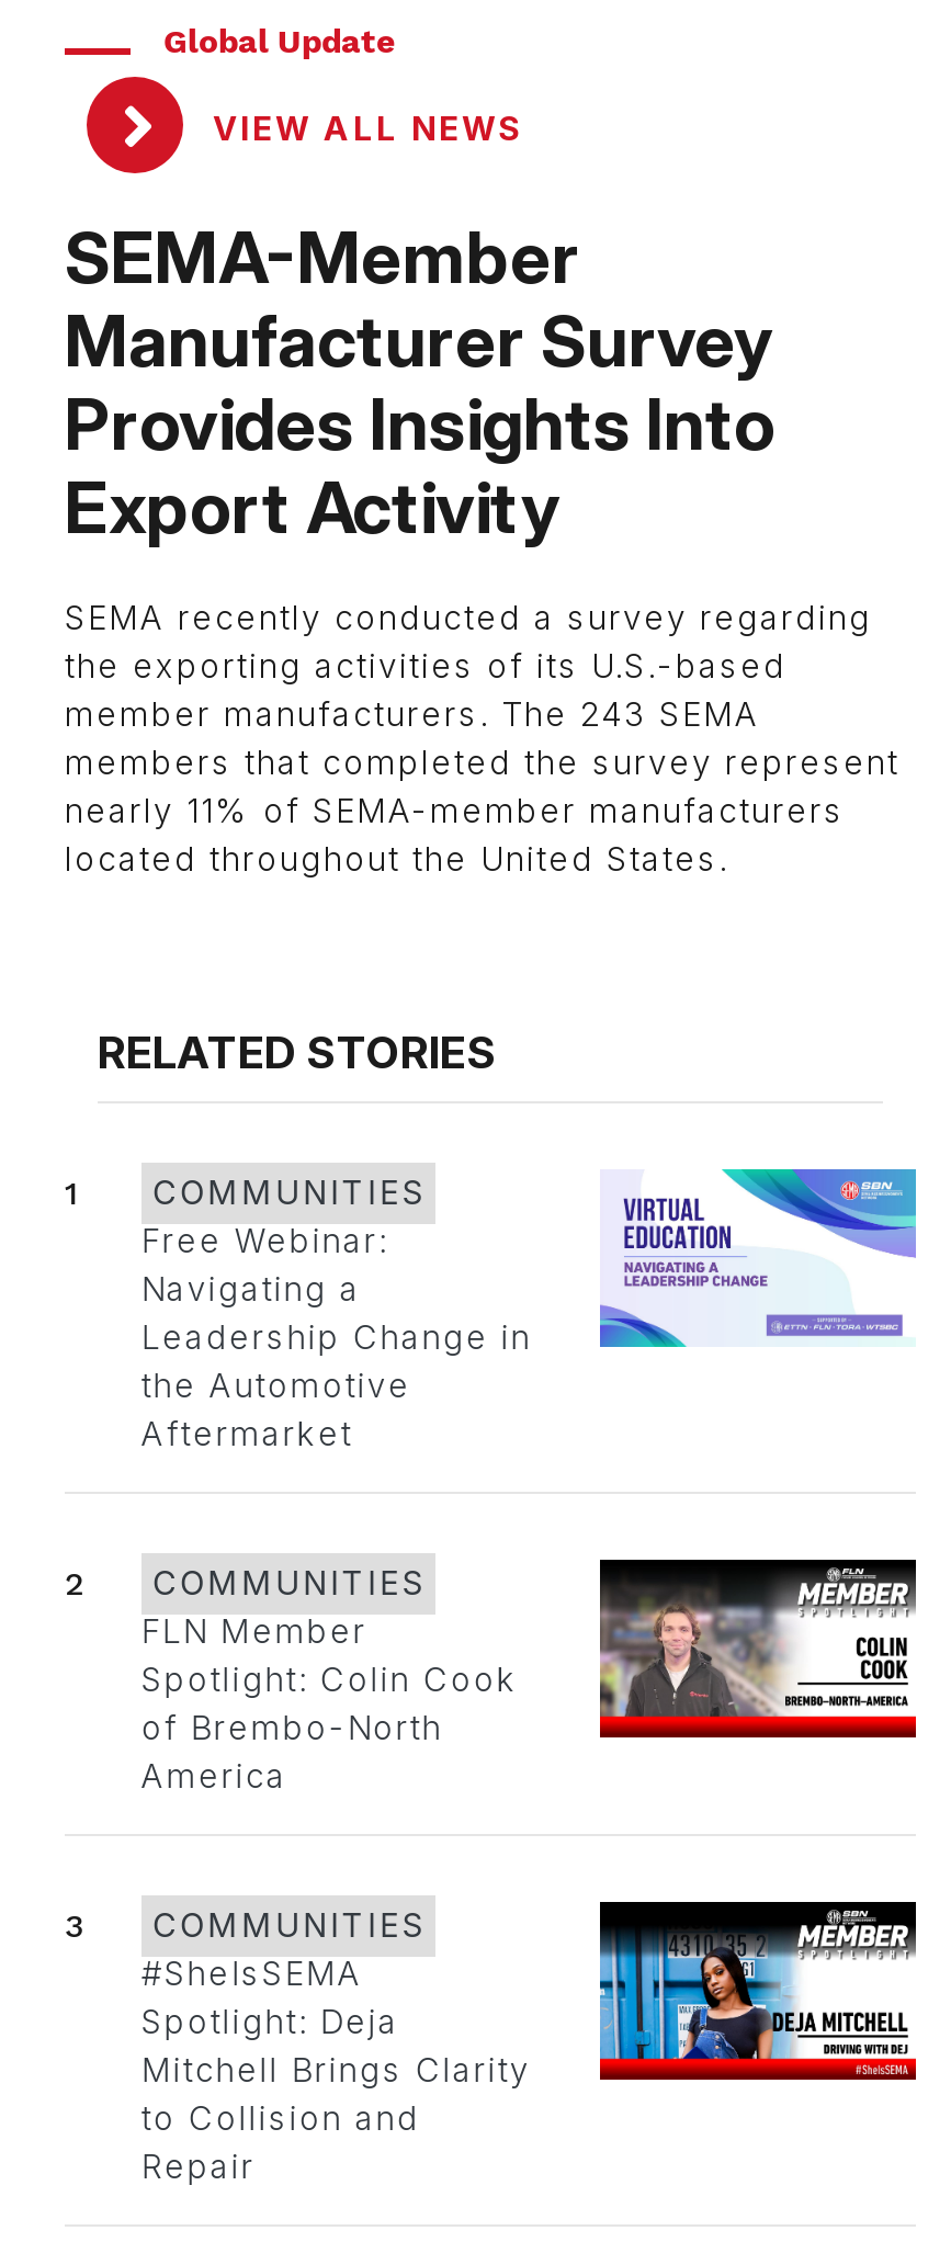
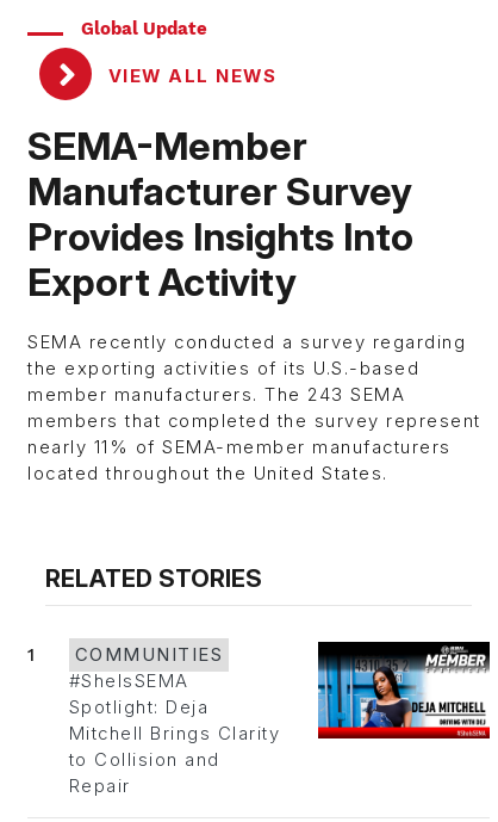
[141,1167,918,1455] [image] | Free Webinar: | Navigating a | Leadership Change in | the Automotive | Aftermarket -> none
[65,1558,918,1797] [image] | 2 | COMMUNITIES | FLN Member | Spotlight: Colin Cook | of Brembo-North | America -> none
[65,1907,425,1947] 3 | COMMUNITIES -> none

